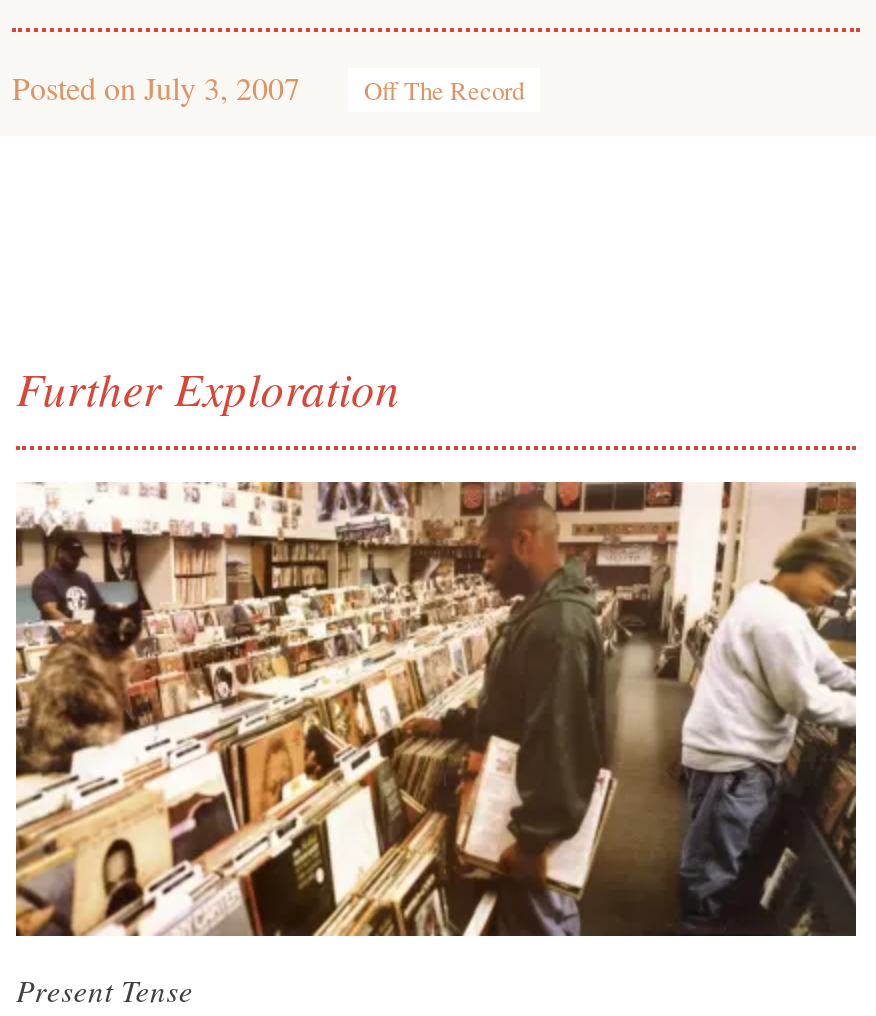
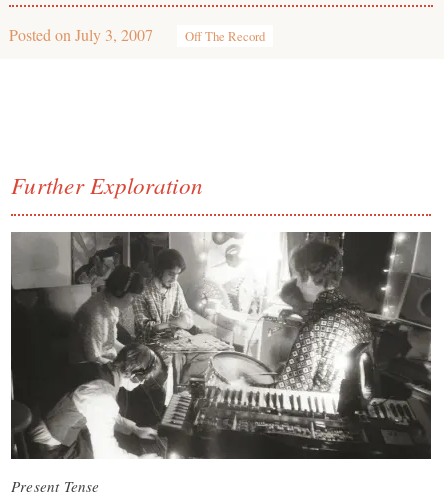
[14,480,858,938] [image] -> [10,231,432,460] [image]

